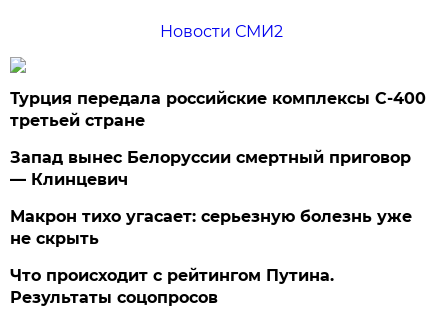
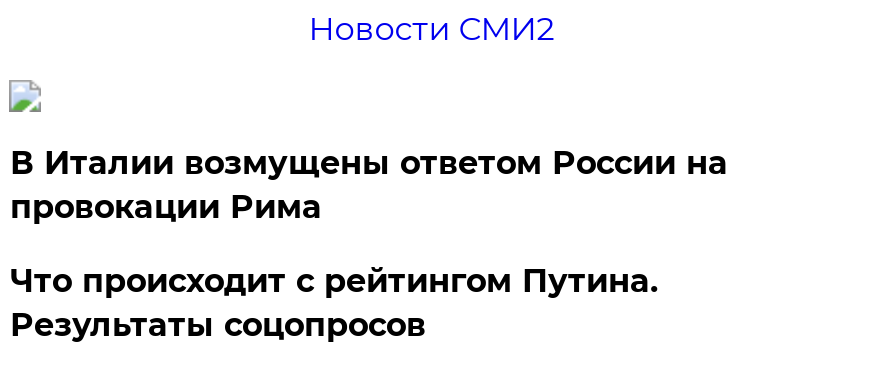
[10,89,426,248] Турция передала российские комплексы С-400 | третьей стране | Запад вынес Белоруссии смертный приговор | — Клинцевич | Макрон тихо угасает: серьезную болезнь уже | не скрыть -> [10,144,728,226] В Италии возмущены ответом России на | провокации Рима

